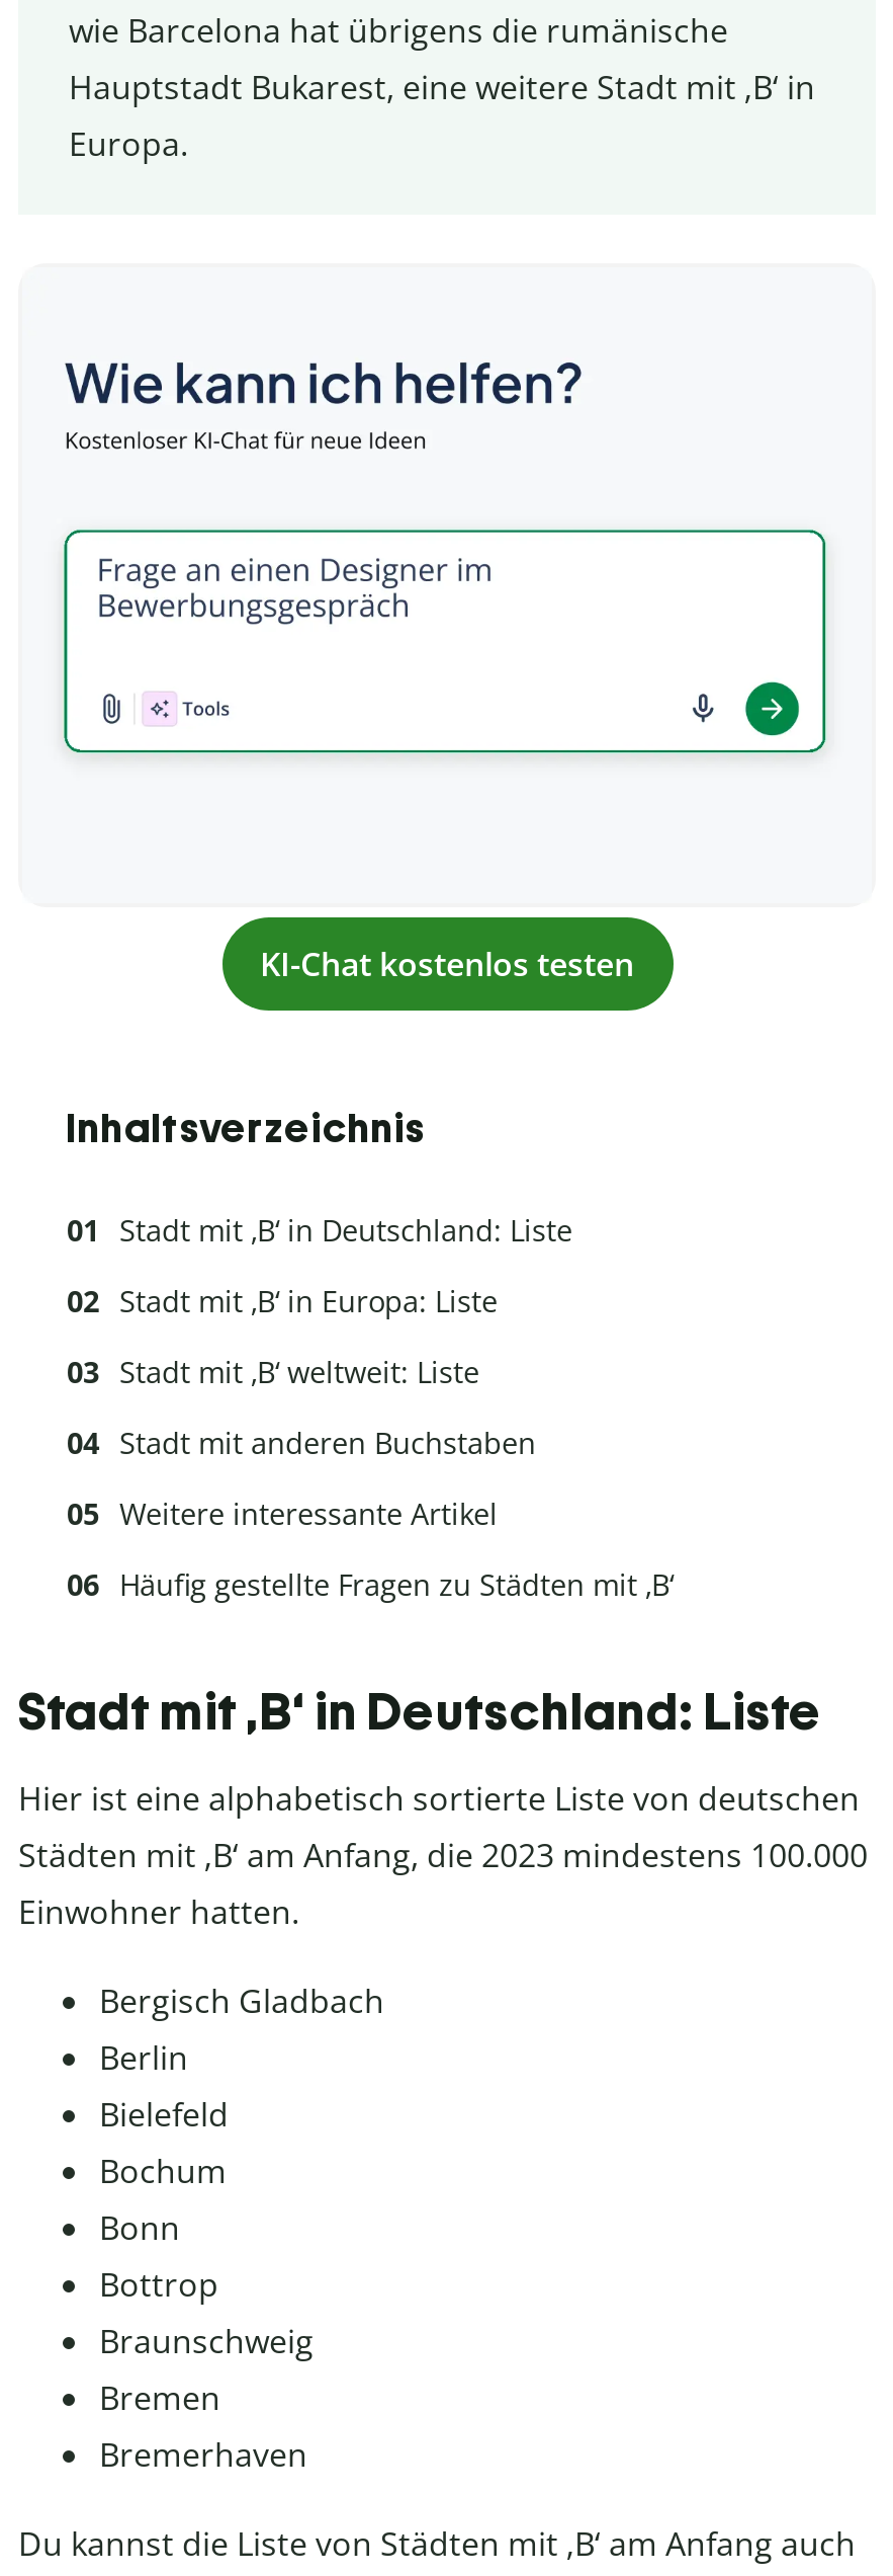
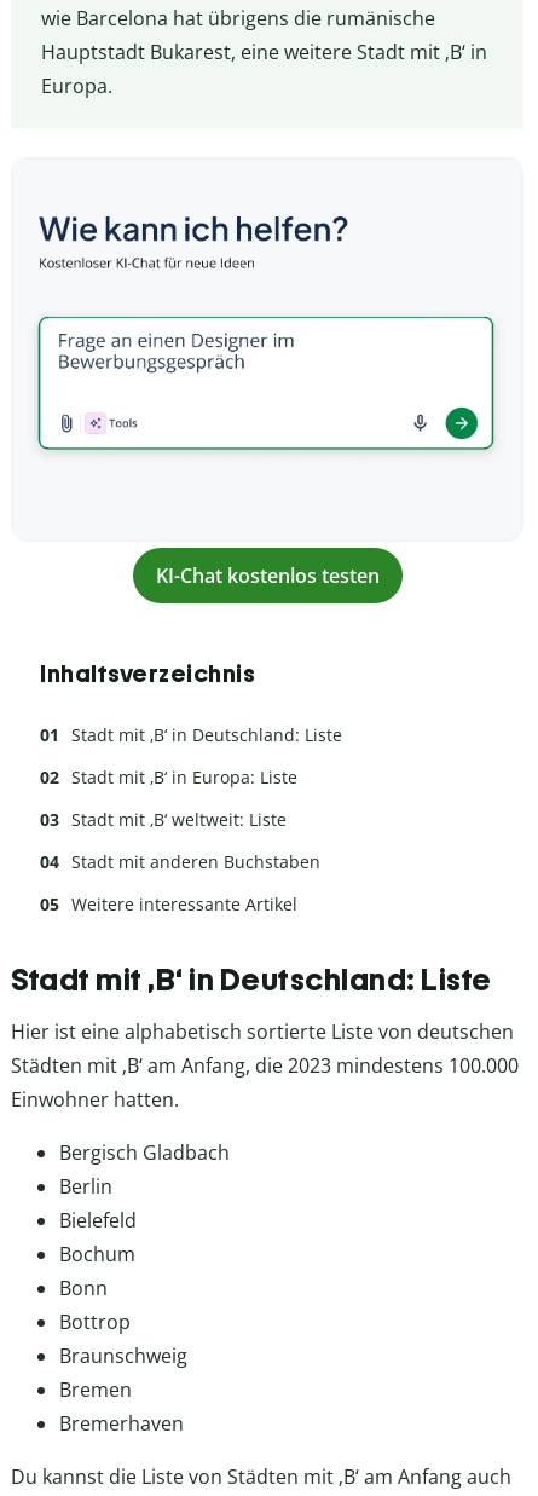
[119,1565,674,1604] Häufig gestellte Fragen zu Städten mit ‚B‘ -> none

